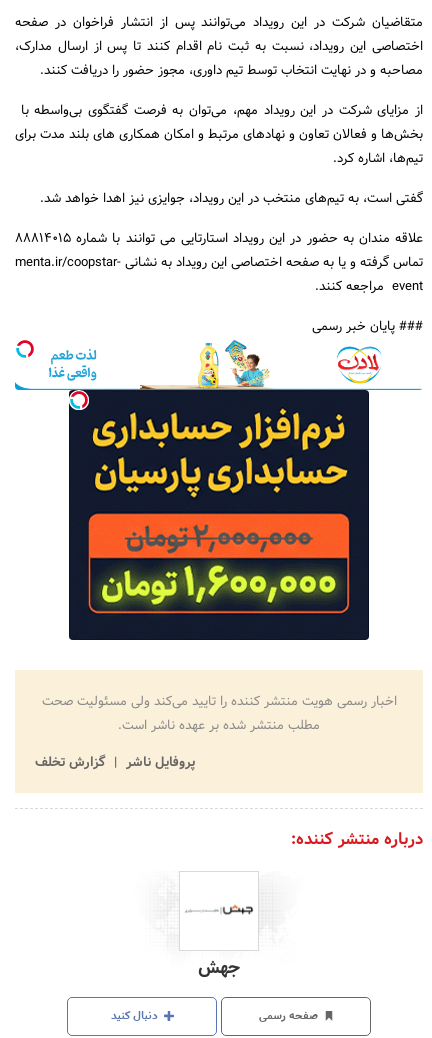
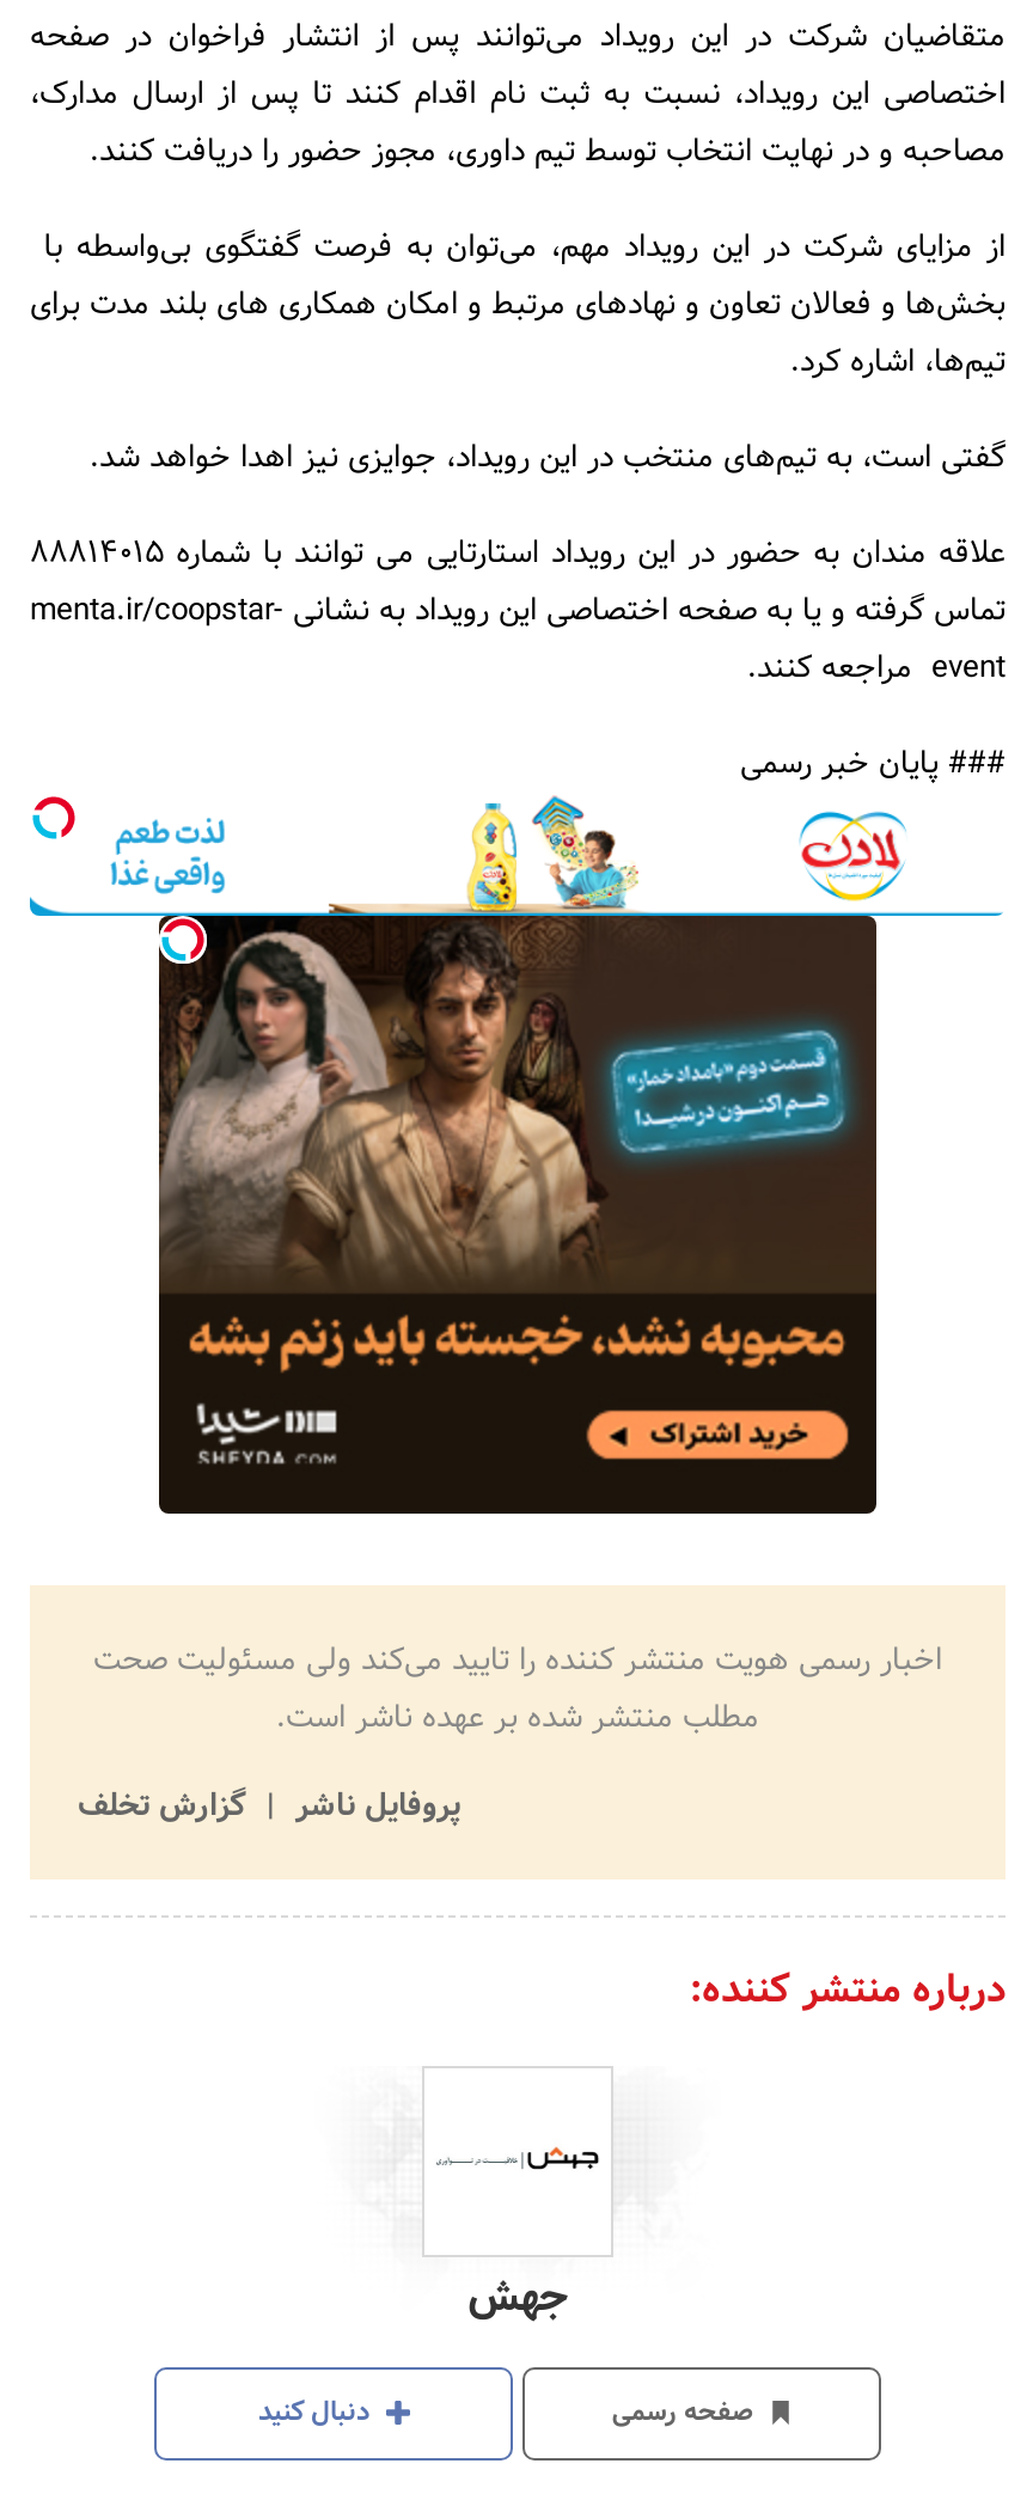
[68,390,369,639] [image] -> [159,916,876,1509] [image]

